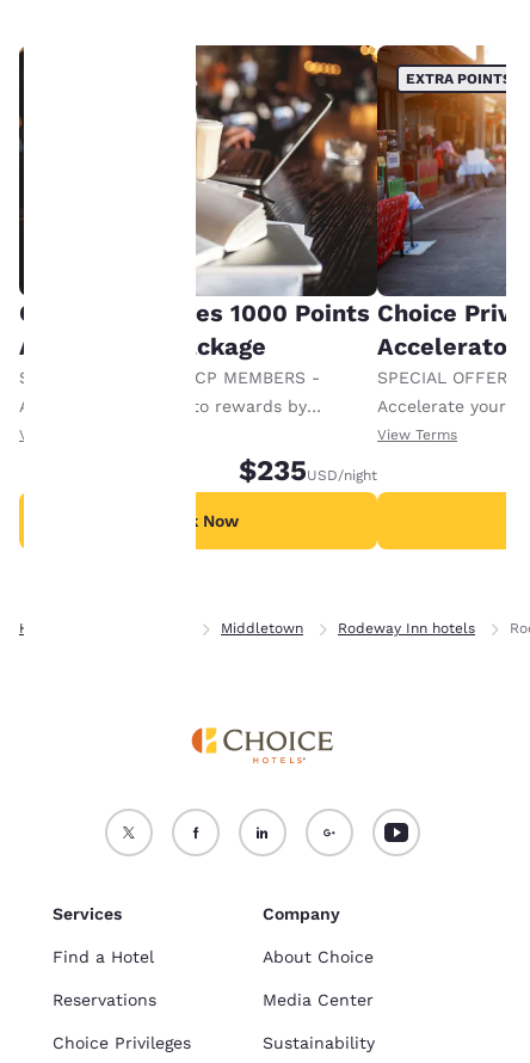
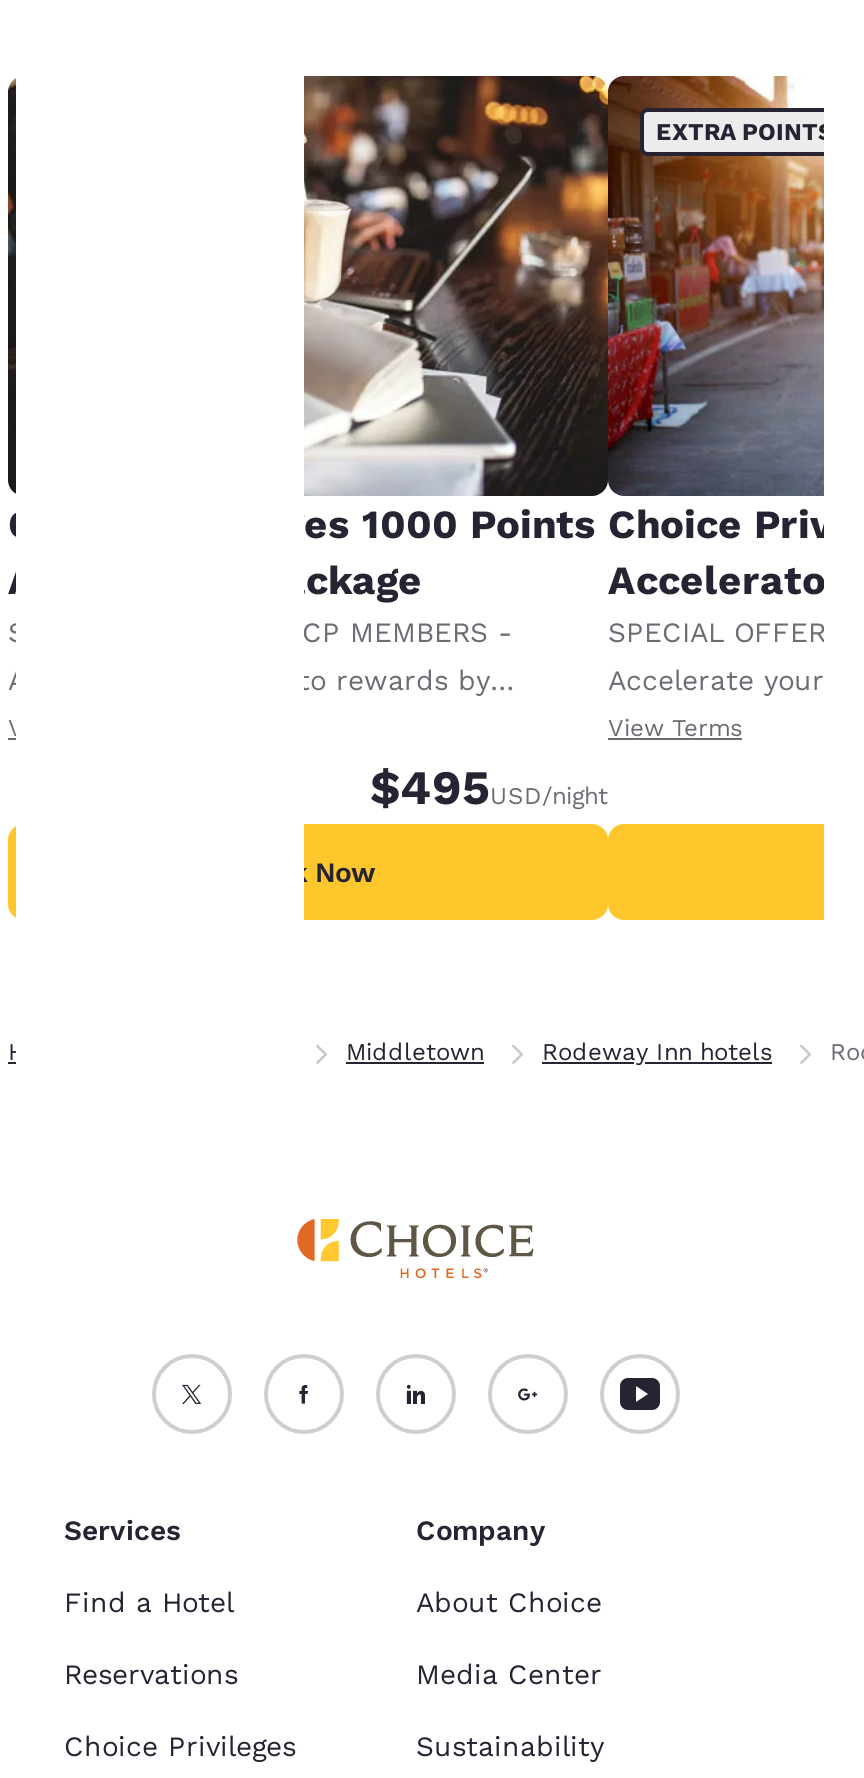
[239,454,377,487] $235USD/night -> [370,760,608,816] $495USD/night

